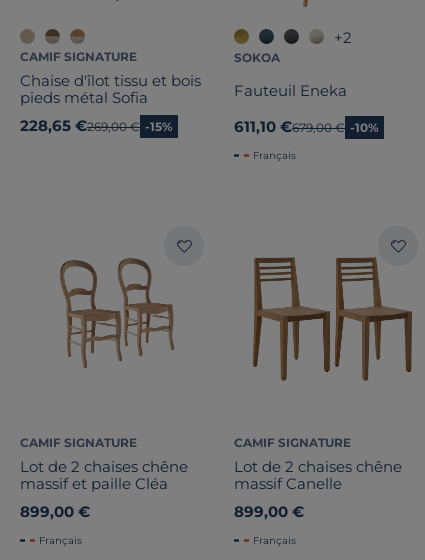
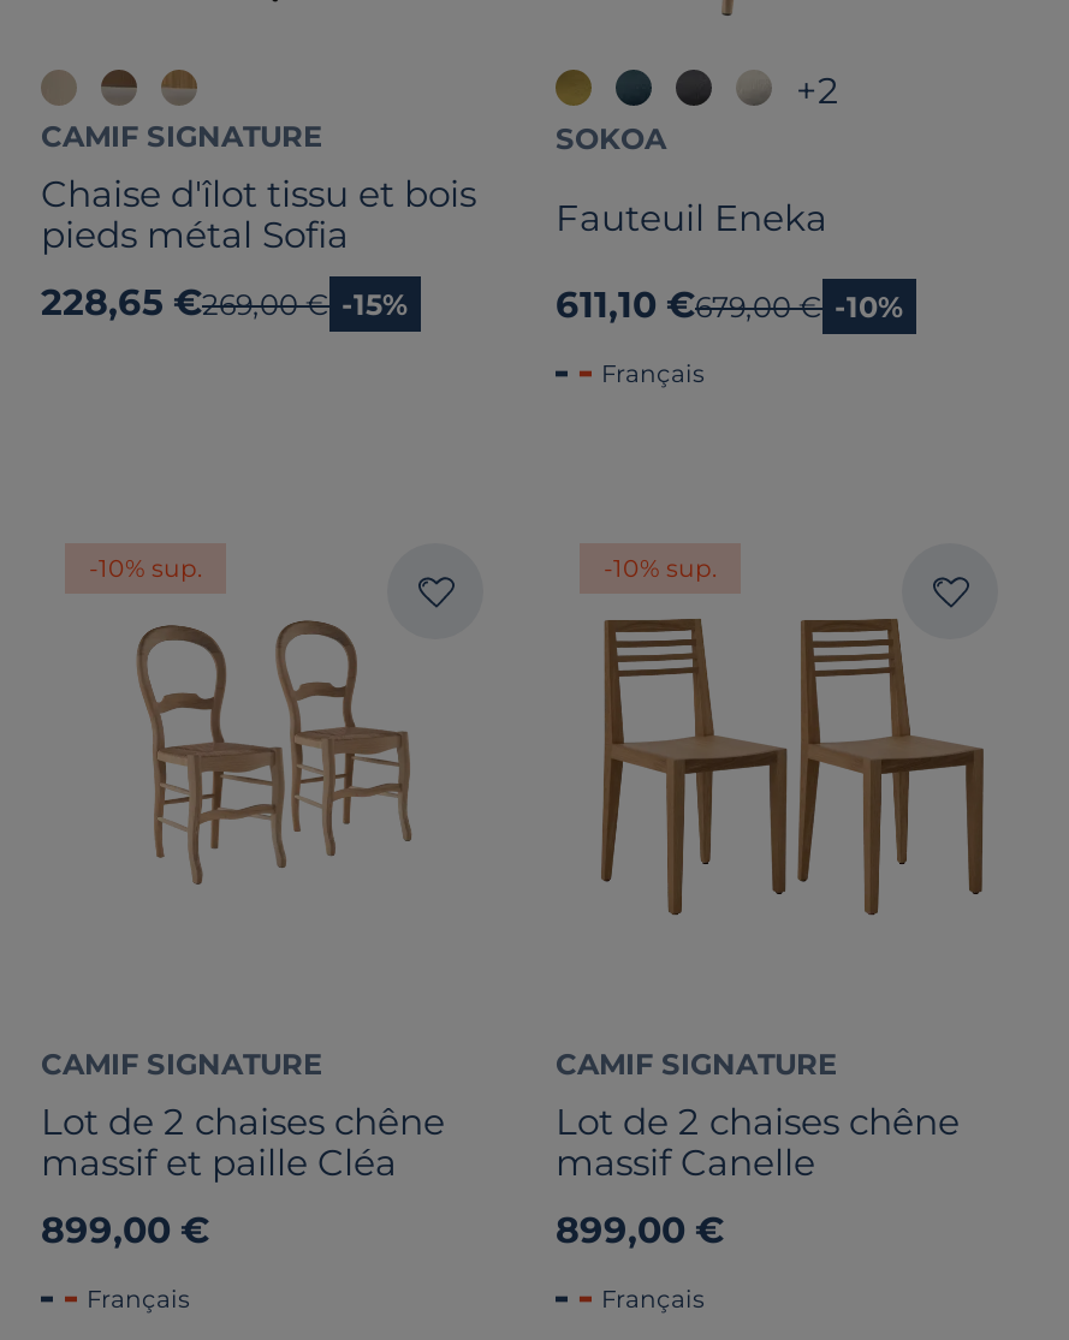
none -> [89,553,202,585] -10% sup.
none -> [604,553,717,585] -10% sup.

